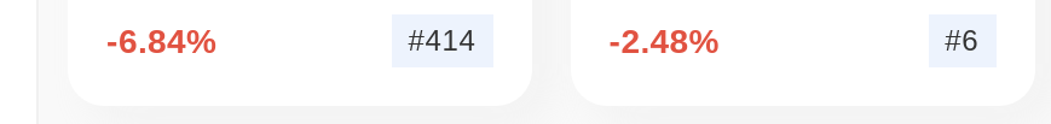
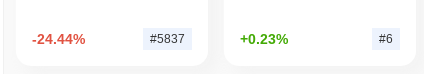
[106,21,476,59] -6.84% | #414 -> [32,31,185,47] -24.44% | #5837
[609,21,718,59] -2.48% -> [240,31,288,47] +0.23%

